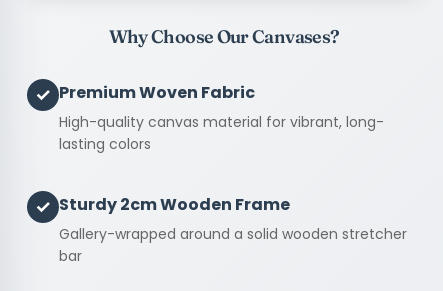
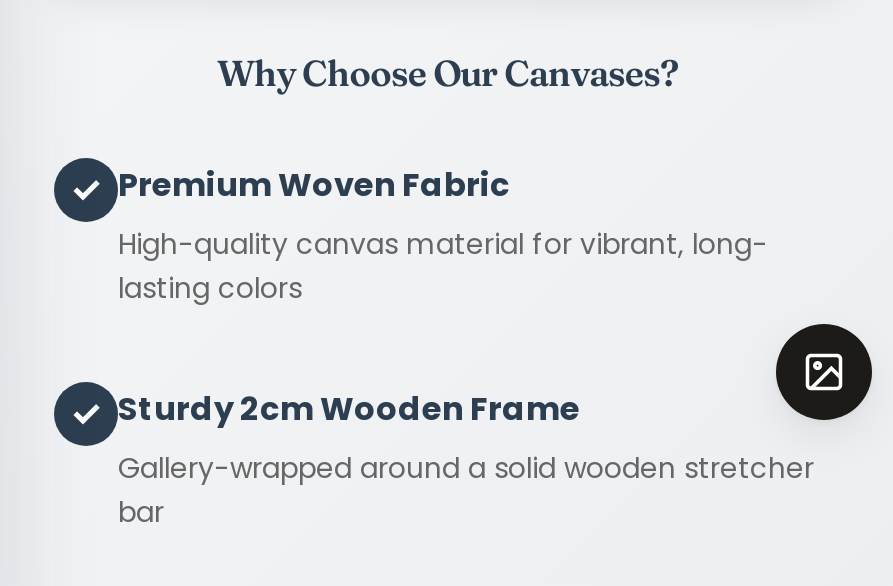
none -> [774,322,874,424] [image]

